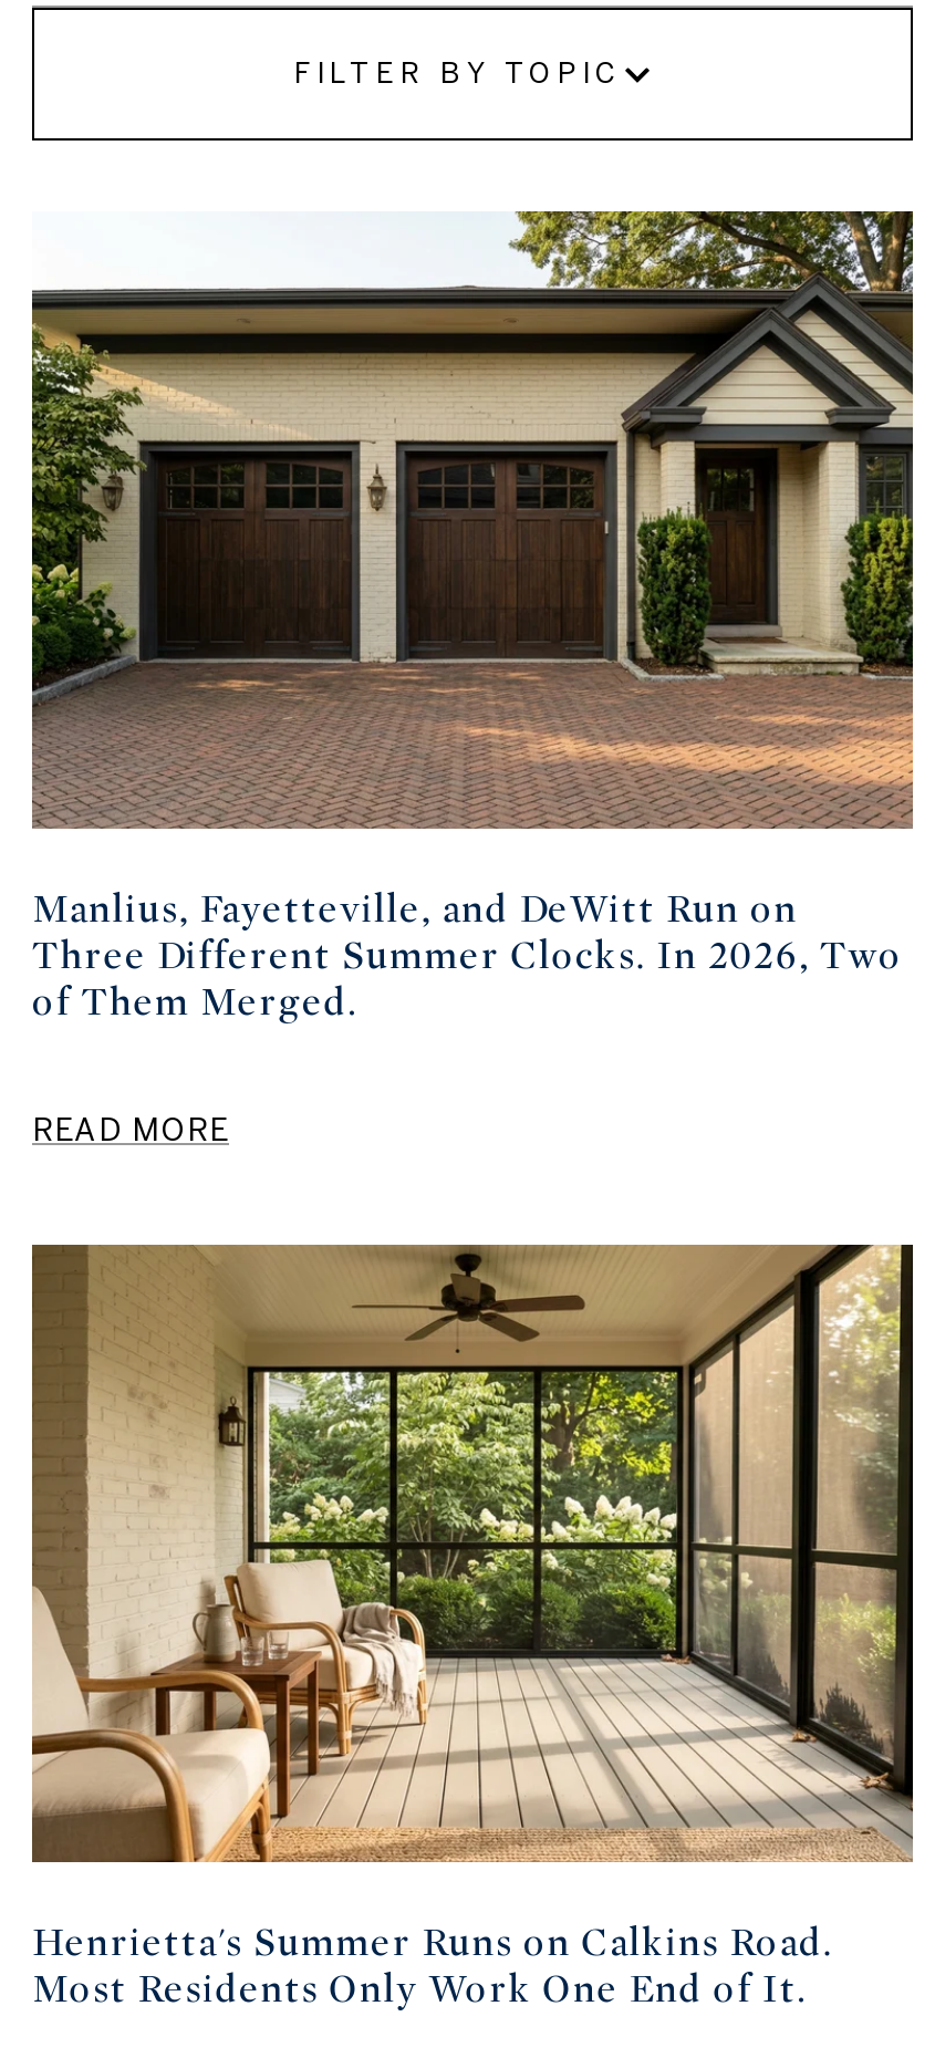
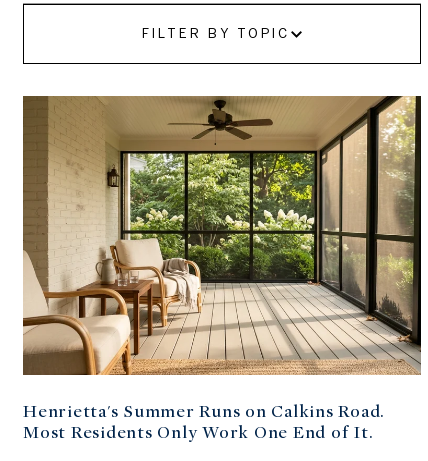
[30,209,915,1148] [image] | Manlius, Fayetteville, and DeWitt Run on | Three Different Summer Clocks. In 2026, Two | of Them Merged. | READ MORE -> none

